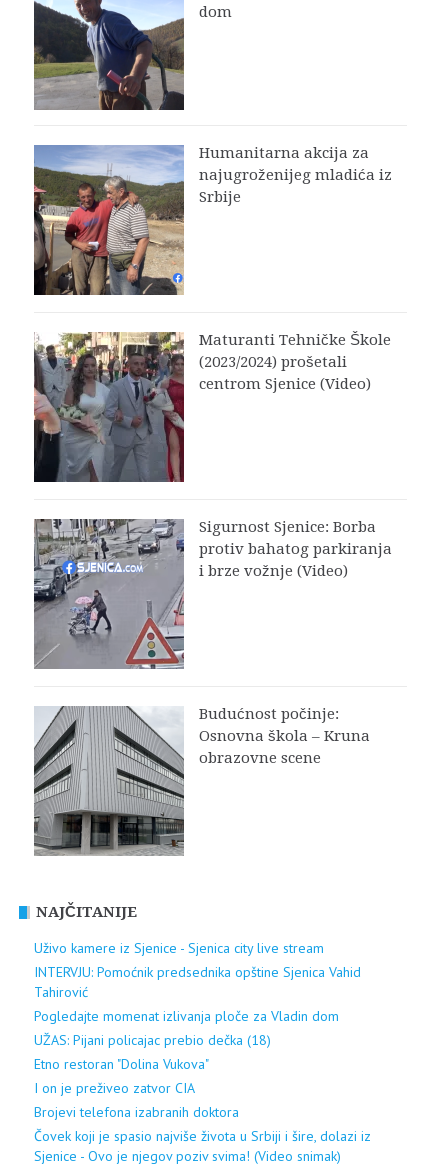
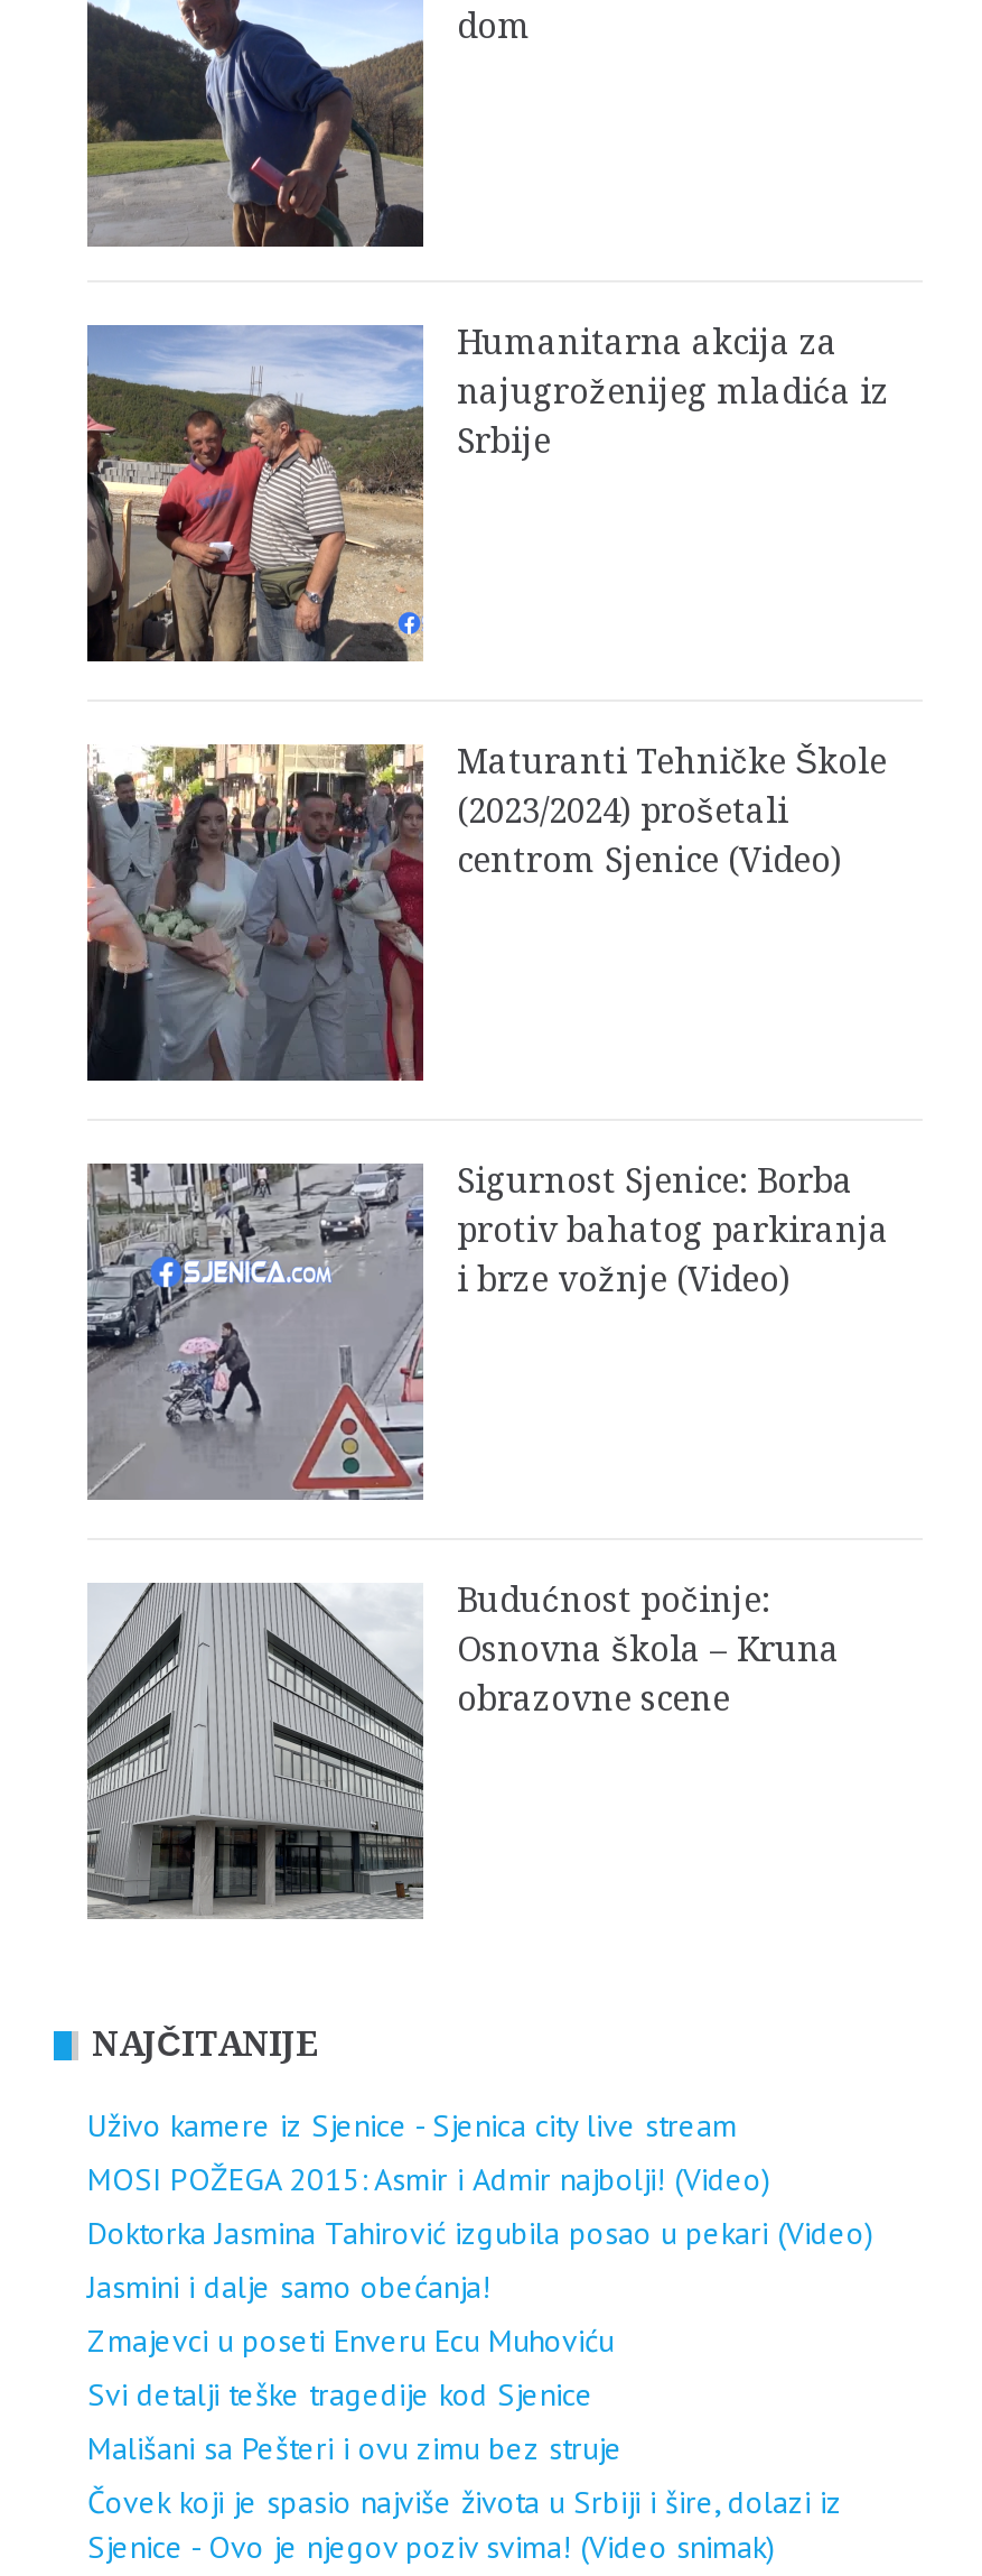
[34,962,361,1120] INTERVJU: Pomoćnik predsednika opštine Sjenica Vahid | Tahirović | Pogledajte momenat izlivanja ploče za Vladin dom | UŽAS: Pijani policajac prebio dečka (18) | Etno restoran "Dolina Vukova" | I on je preživeo zatvor CIA | Brojevi telefona izabranih doktora -> [87,2158,873,2467] MOSI POŽEGA 2015: Asmir i Admir najbolji! (Video) | Doktorka Jasmina Tahirović izgubila posao u pekari (Video) | Jasmini i dalje samo obećanja! | Zmajevci u poseti Enveru Ecu Muhoviću | Svi detalji teške tragedije kod Sjenice | Mališani sa Pešteri i ovu zimu bez struje

